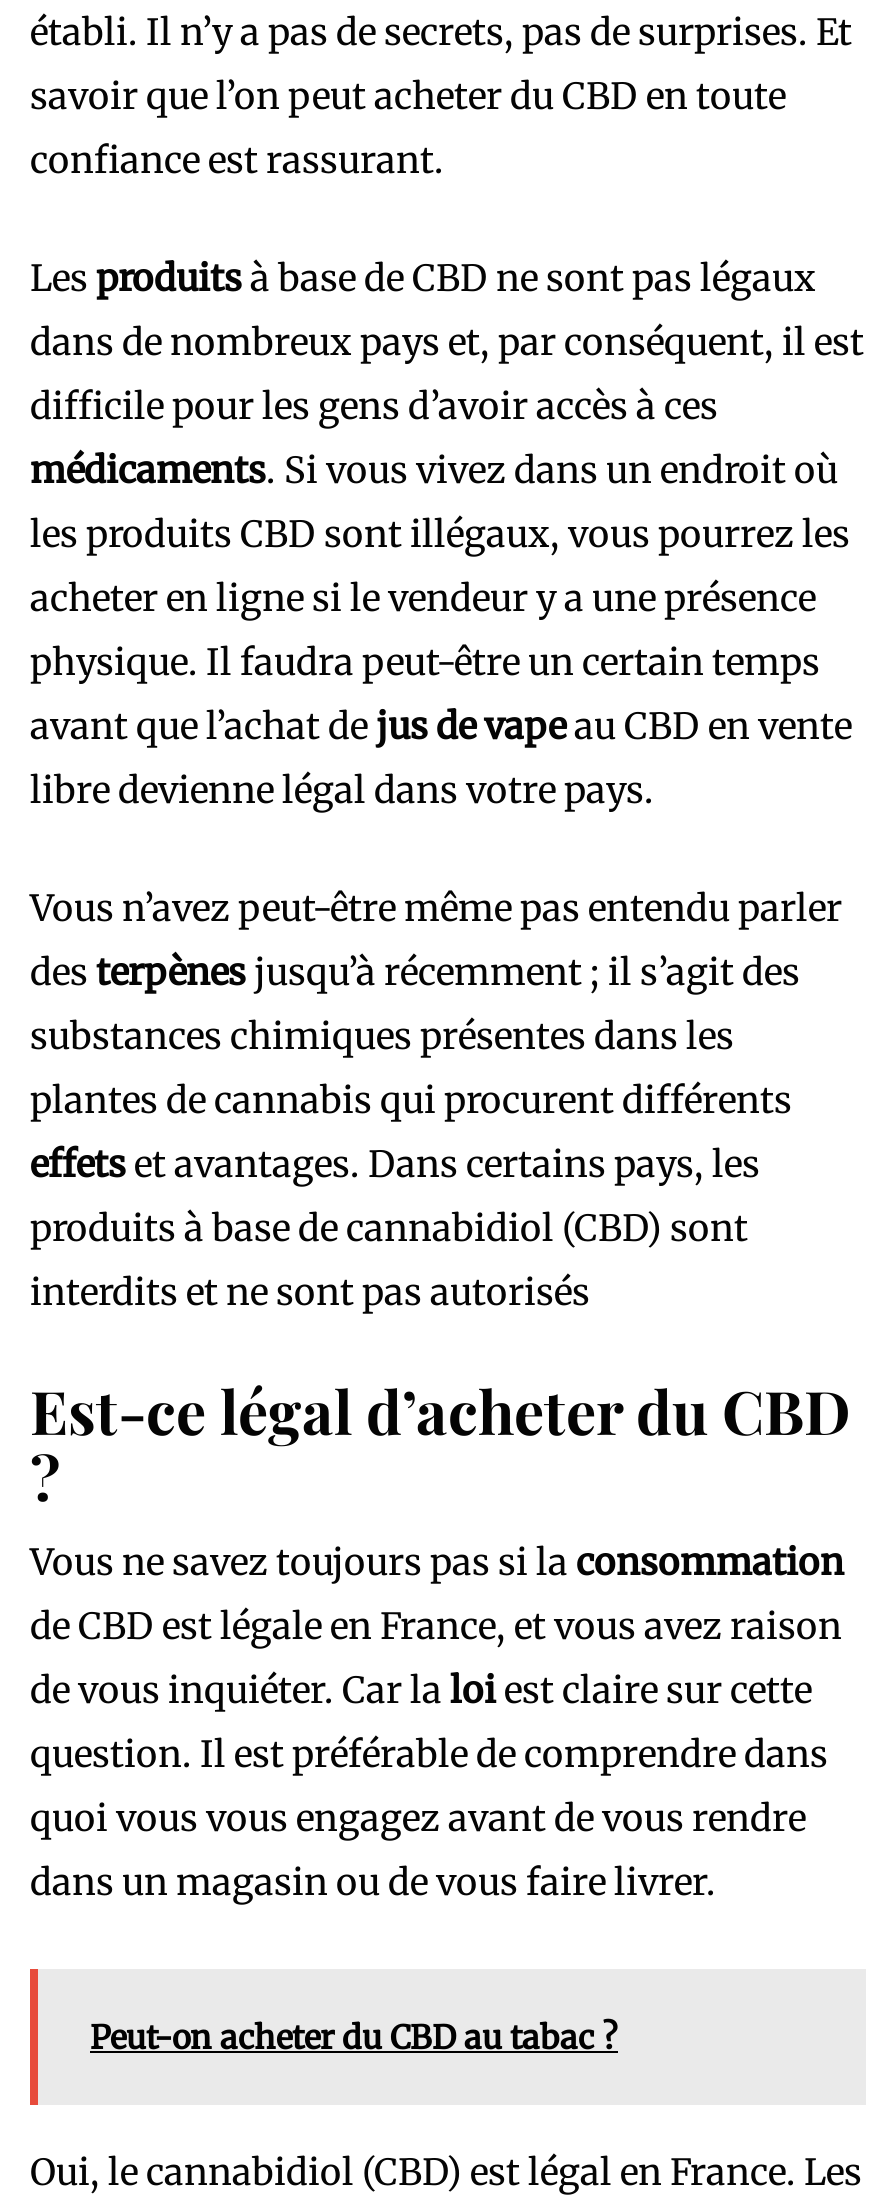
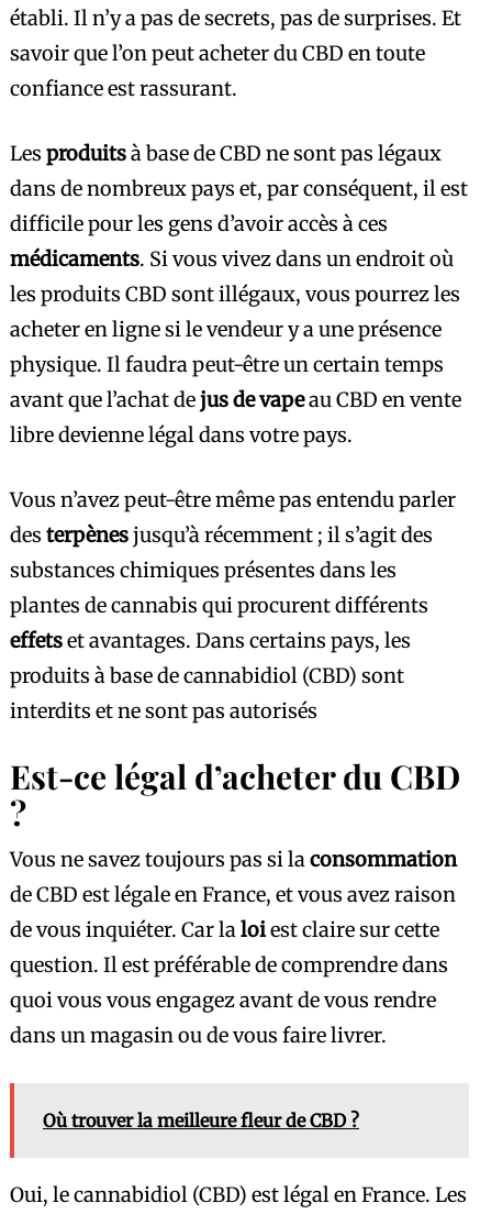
[90,2017,618,2057] Peut-on acheter du CBD au tabac ? -> [43,1110,359,1132] Où trouver la meilleure fleur de CBD ?

